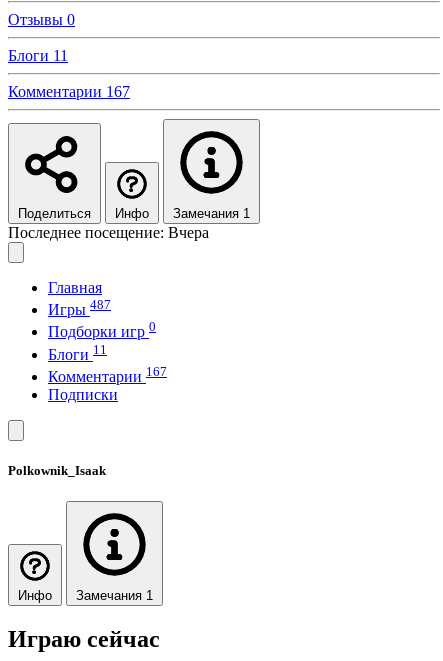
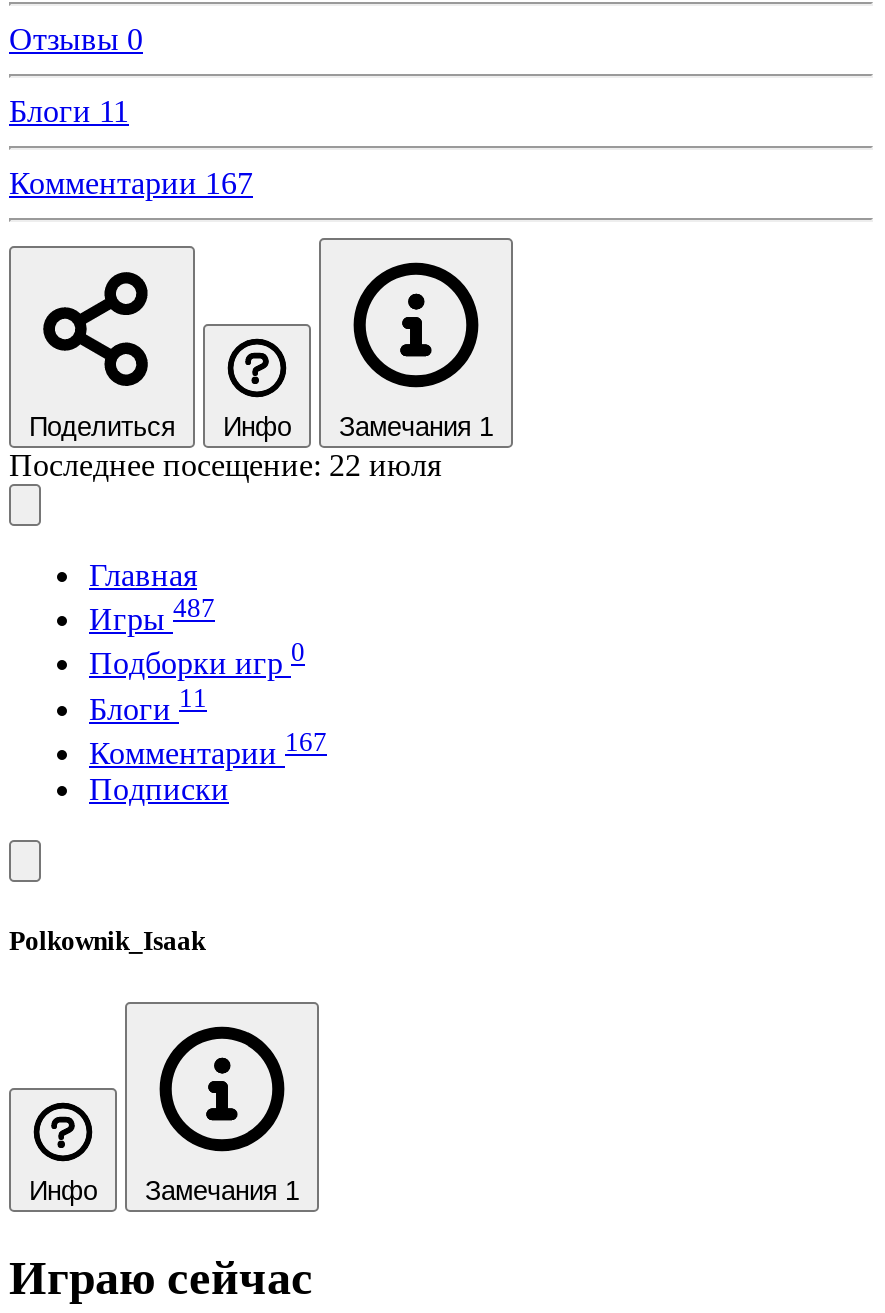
[8,224,209,241] Последнее посещение: Вчера -> [9,447,441,481] Последнее посещение: 22 июля

